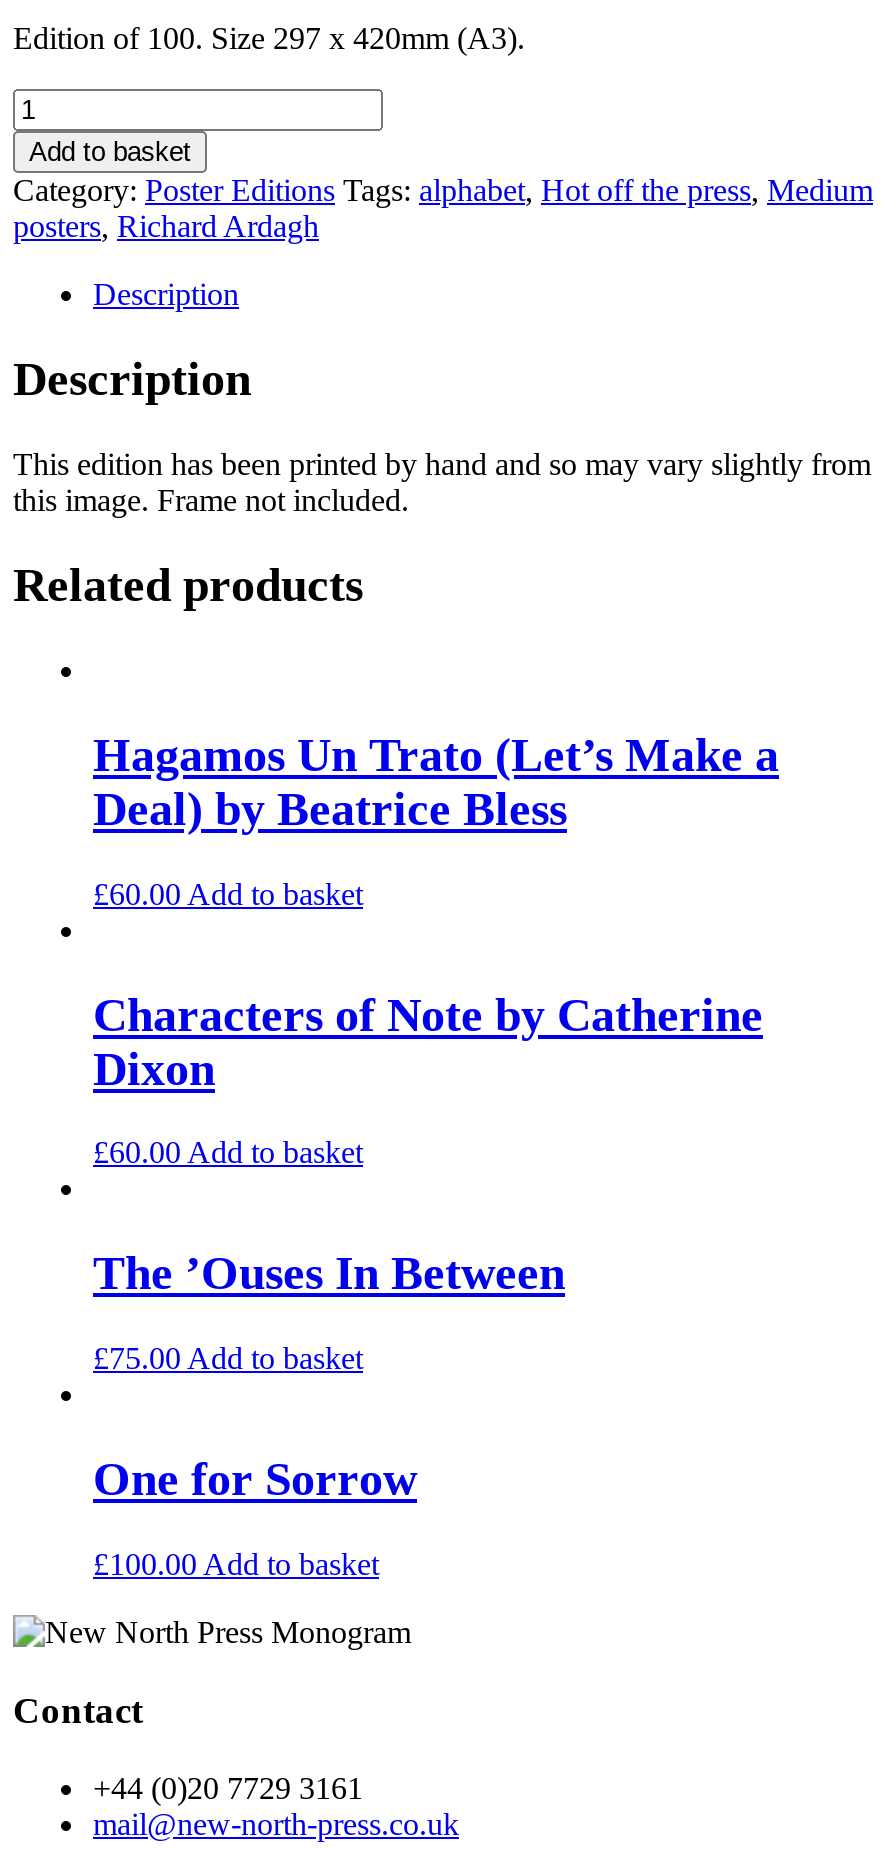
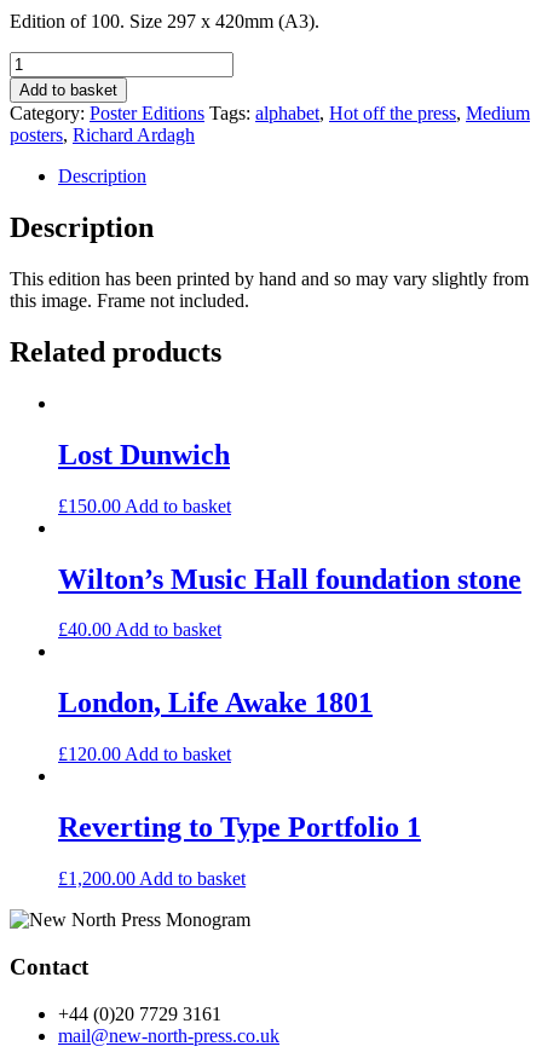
[93,728,779,834] Hagamos Un Trato (Let’s Make a | Deal) by Beatrice Bless -> [58,439,230,470] Lost Dunwich
[93,876,363,910] £60.00 Add to basket -> [58,495,231,516] £150.00 Add to basket
[93,988,763,1094] Characters of Note by Catherine | Dixon -> [58,563,521,594] Wilton’s Music Hall foundation stone
[93,1136,363,1170] £60.00 Add to basket -> [58,620,221,640] £40.00 Add to basket
[93,1248,565,1300] The ’Ouses In Between -> [58,687,373,719] London, Life Awake 1801
[93,1341,363,1375] £75.00 Add to basket -> [58,744,231,764] £120.00 Add to basket
[93,1453,417,1505] One for Sorrow -> [58,812,421,843] Reverting to Type Portfolio 1
[93,1547,379,1581] £100.00 Add to basket -> [58,868,246,889] £1,200.00 Add to basket

